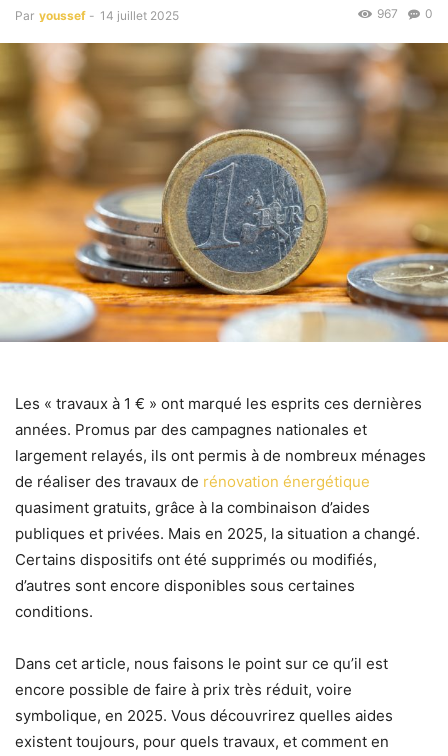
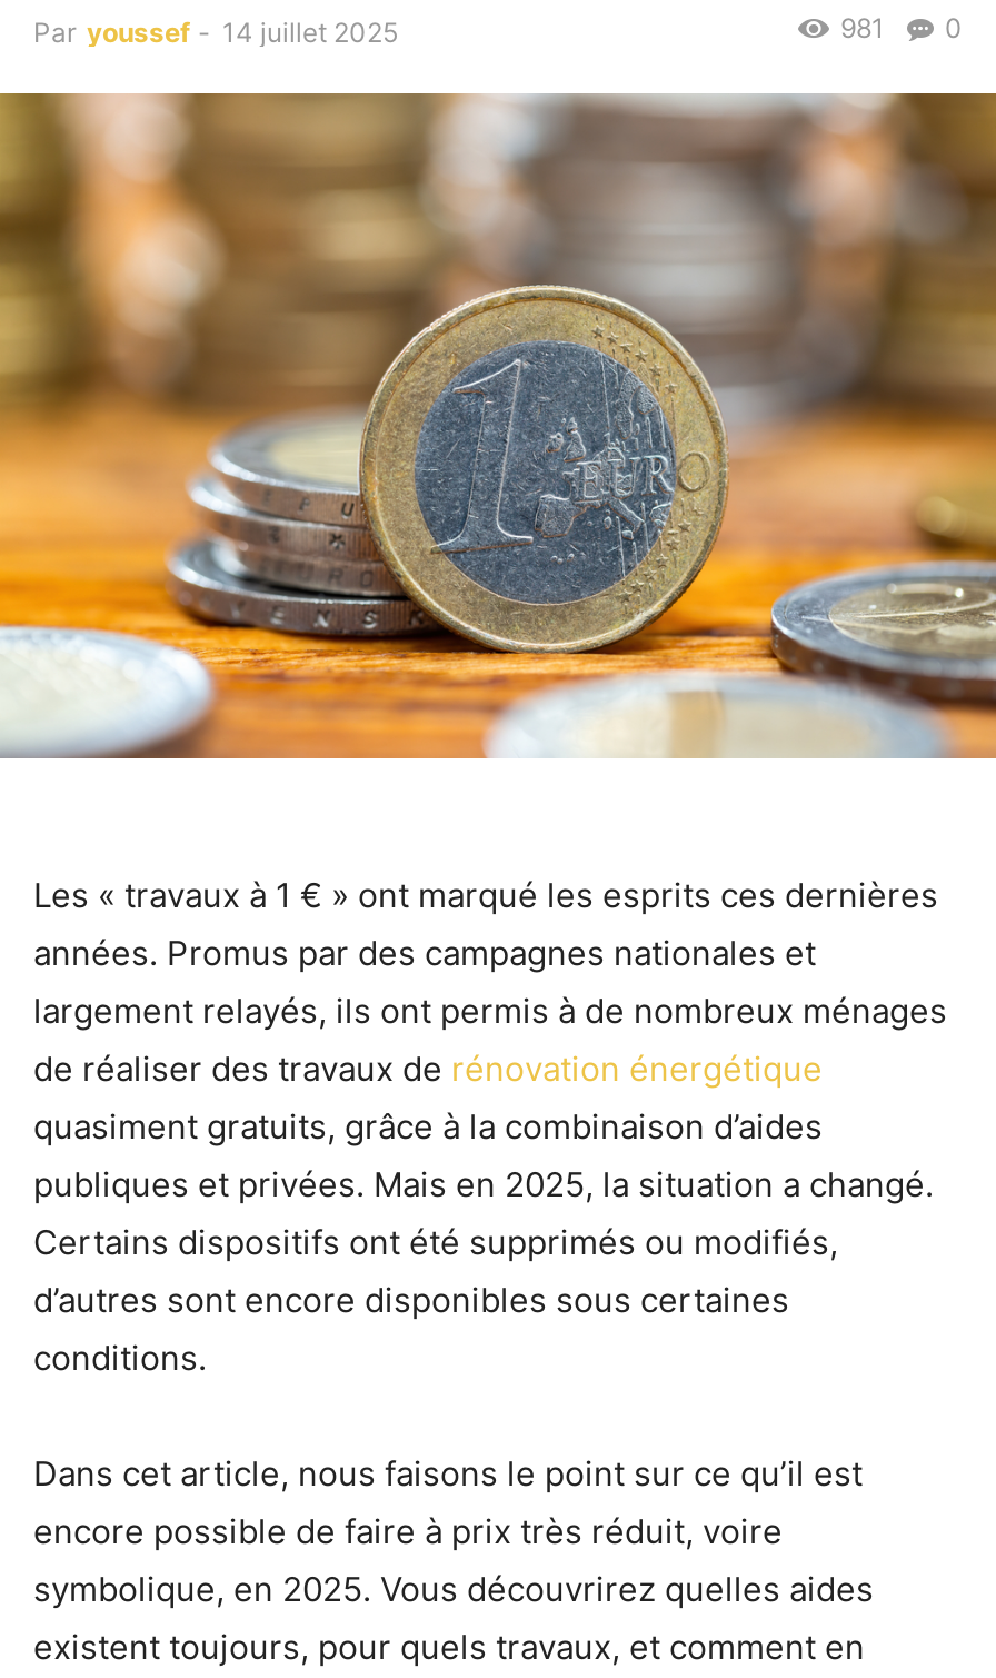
[377,6,433,21] 967 0 -> [840,11,963,44] 981 0

